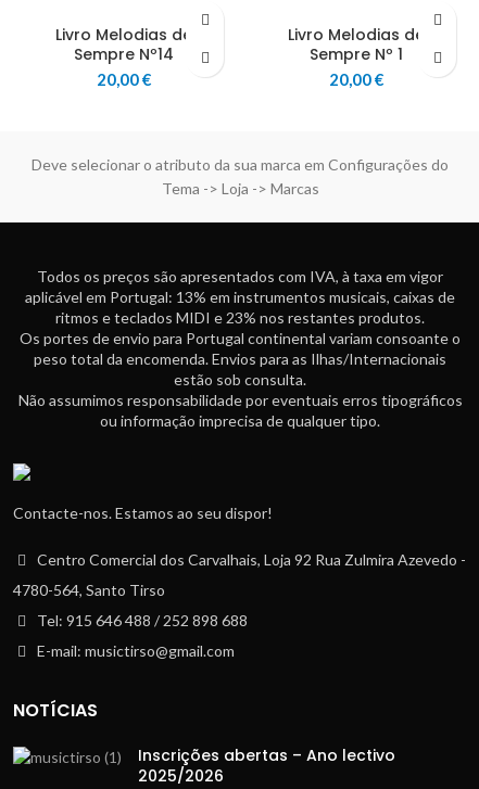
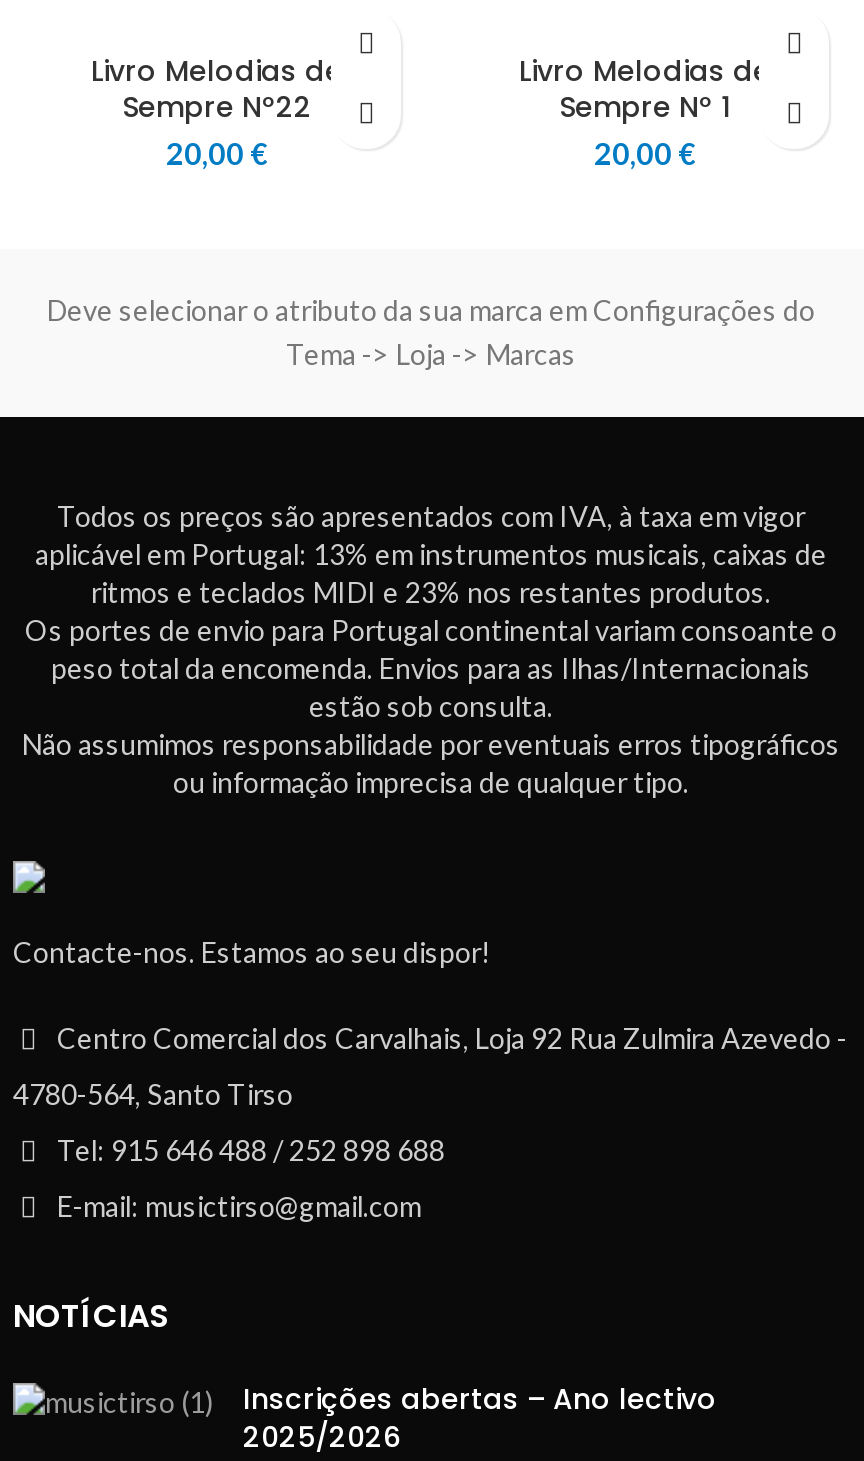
[74,43,174,65] Sempre Nº14 -> [122,87,312,127] Sempre Nº22

